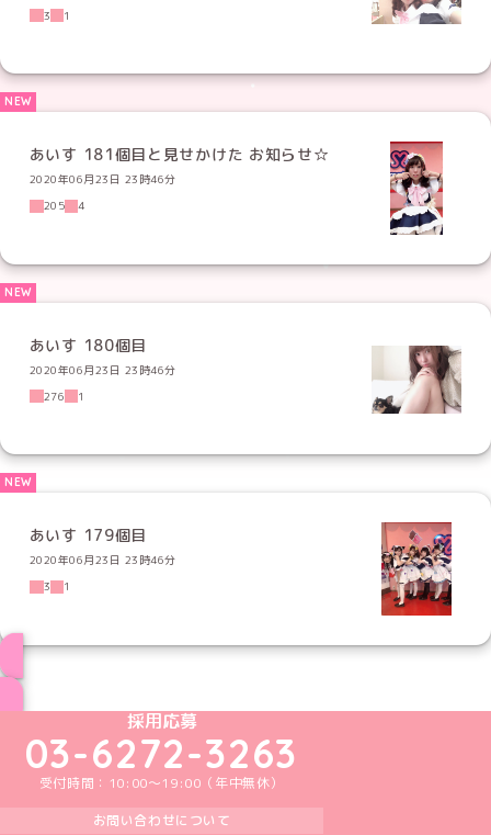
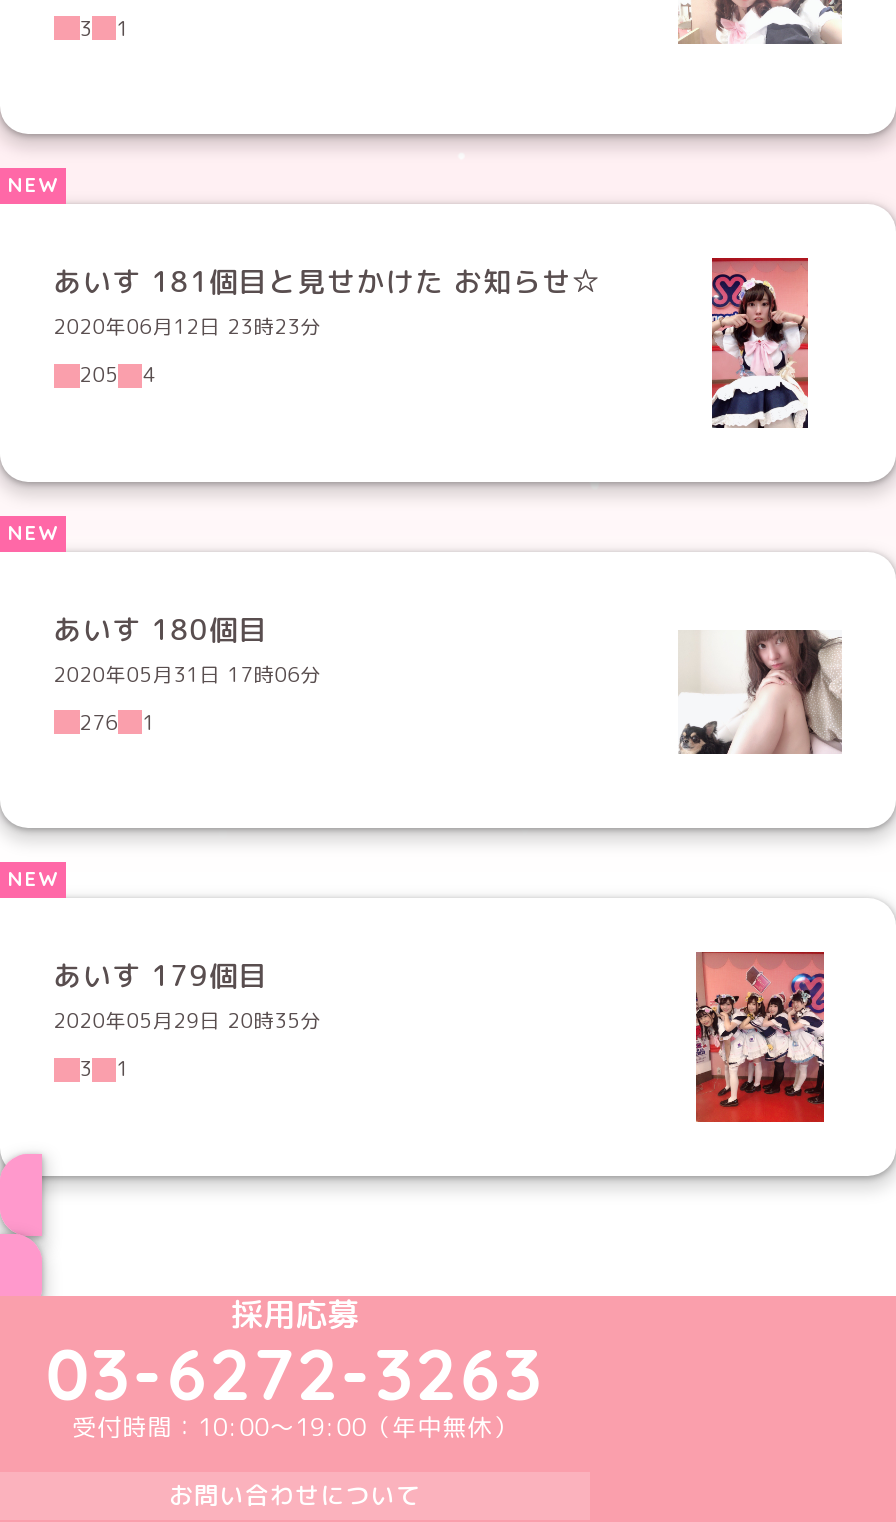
[29,171,176,187] 2020年06月23日 23時46分 -> [53,312,321,340] 2020年06月12日 23時23分
[29,362,176,377] 2020年06月23日 23時46分 -> [53,659,321,687] 2020年05月31日 17時06分
[29,552,176,567] 2020年06月23日 23時46分 -> [53,1006,321,1034] 2020年05月29日 20時35分

